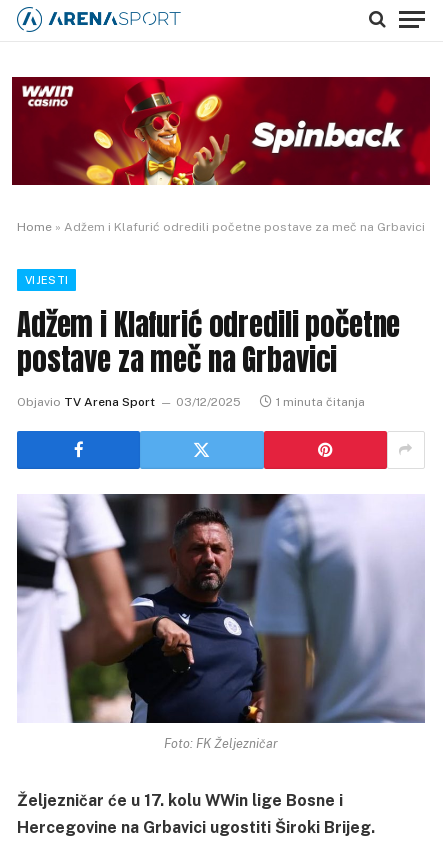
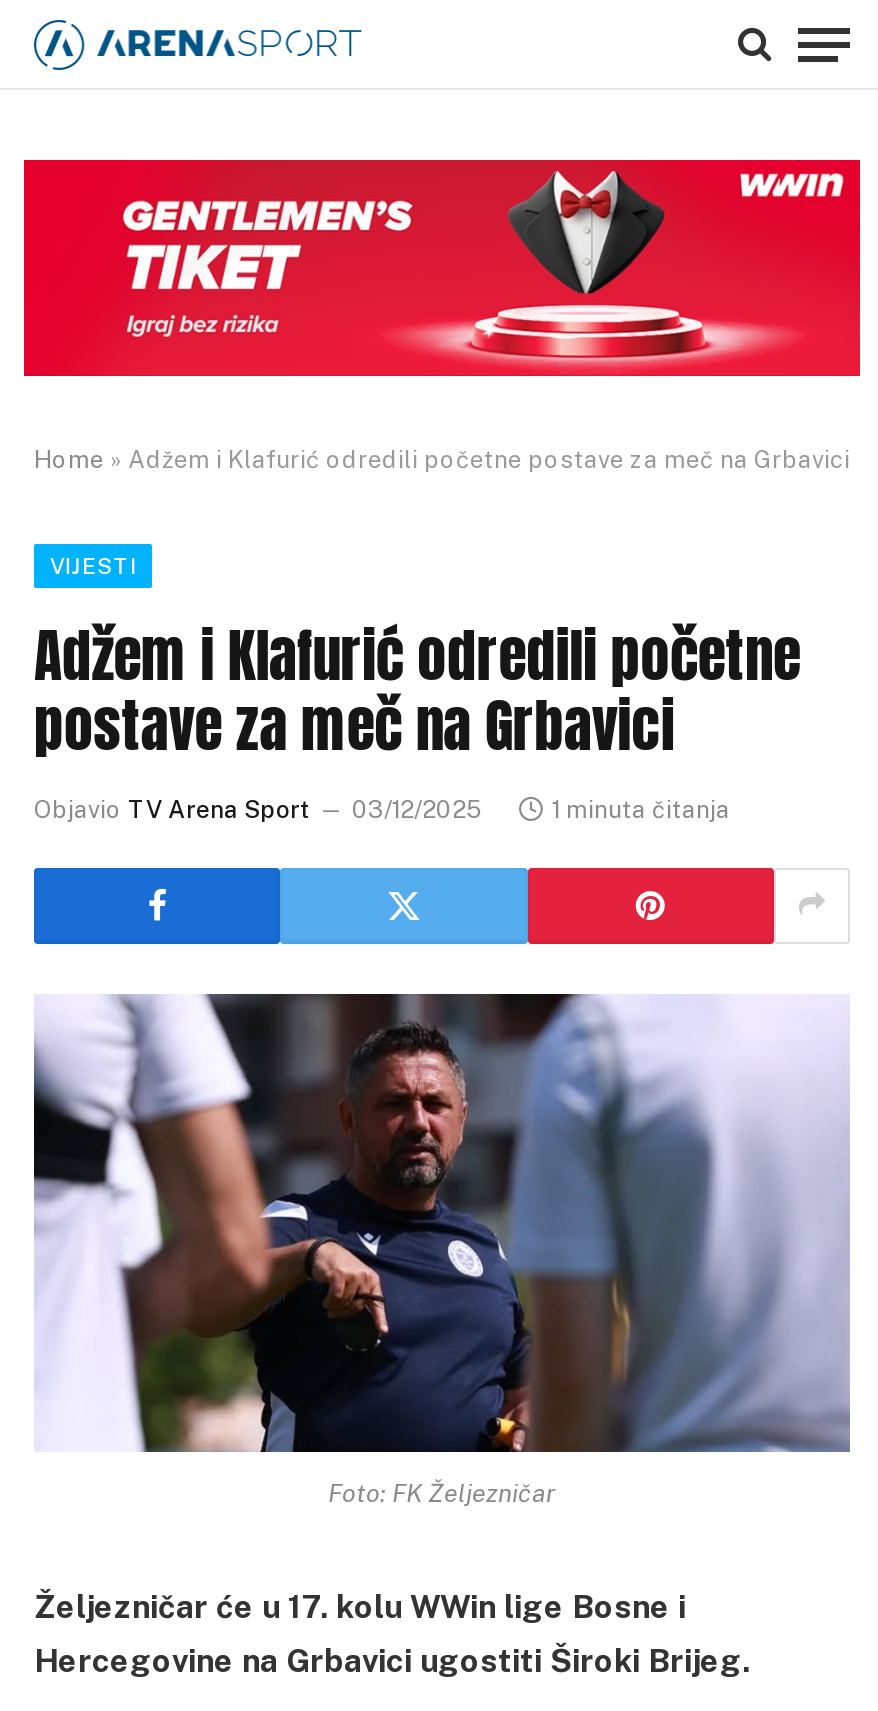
[11,76,431,186] [image] -> [22,158,862,378] [image]

